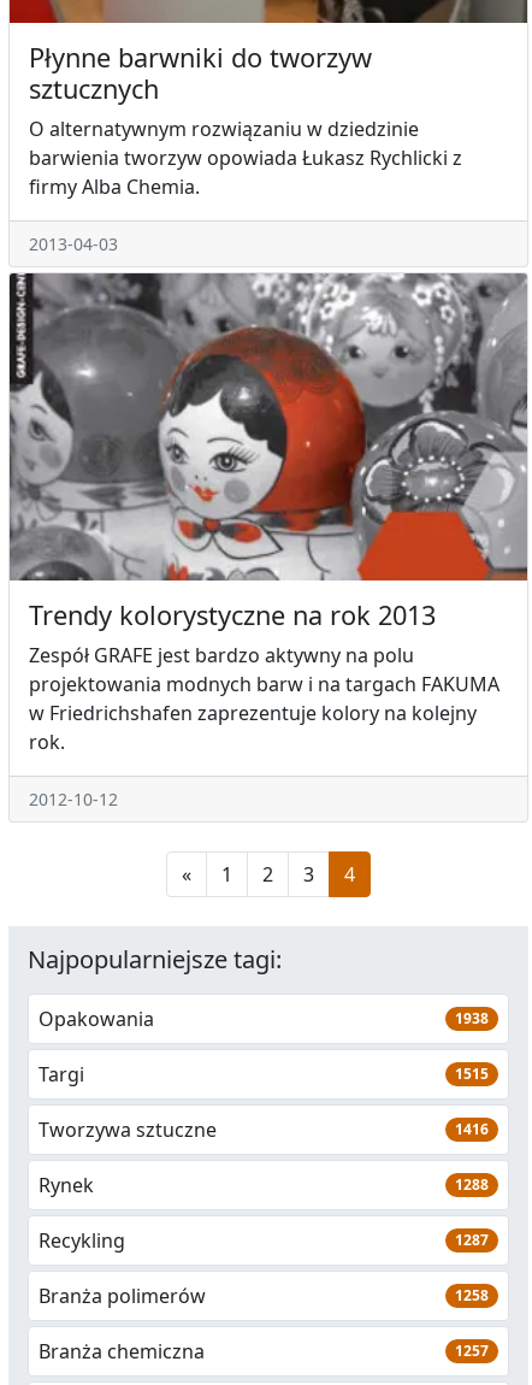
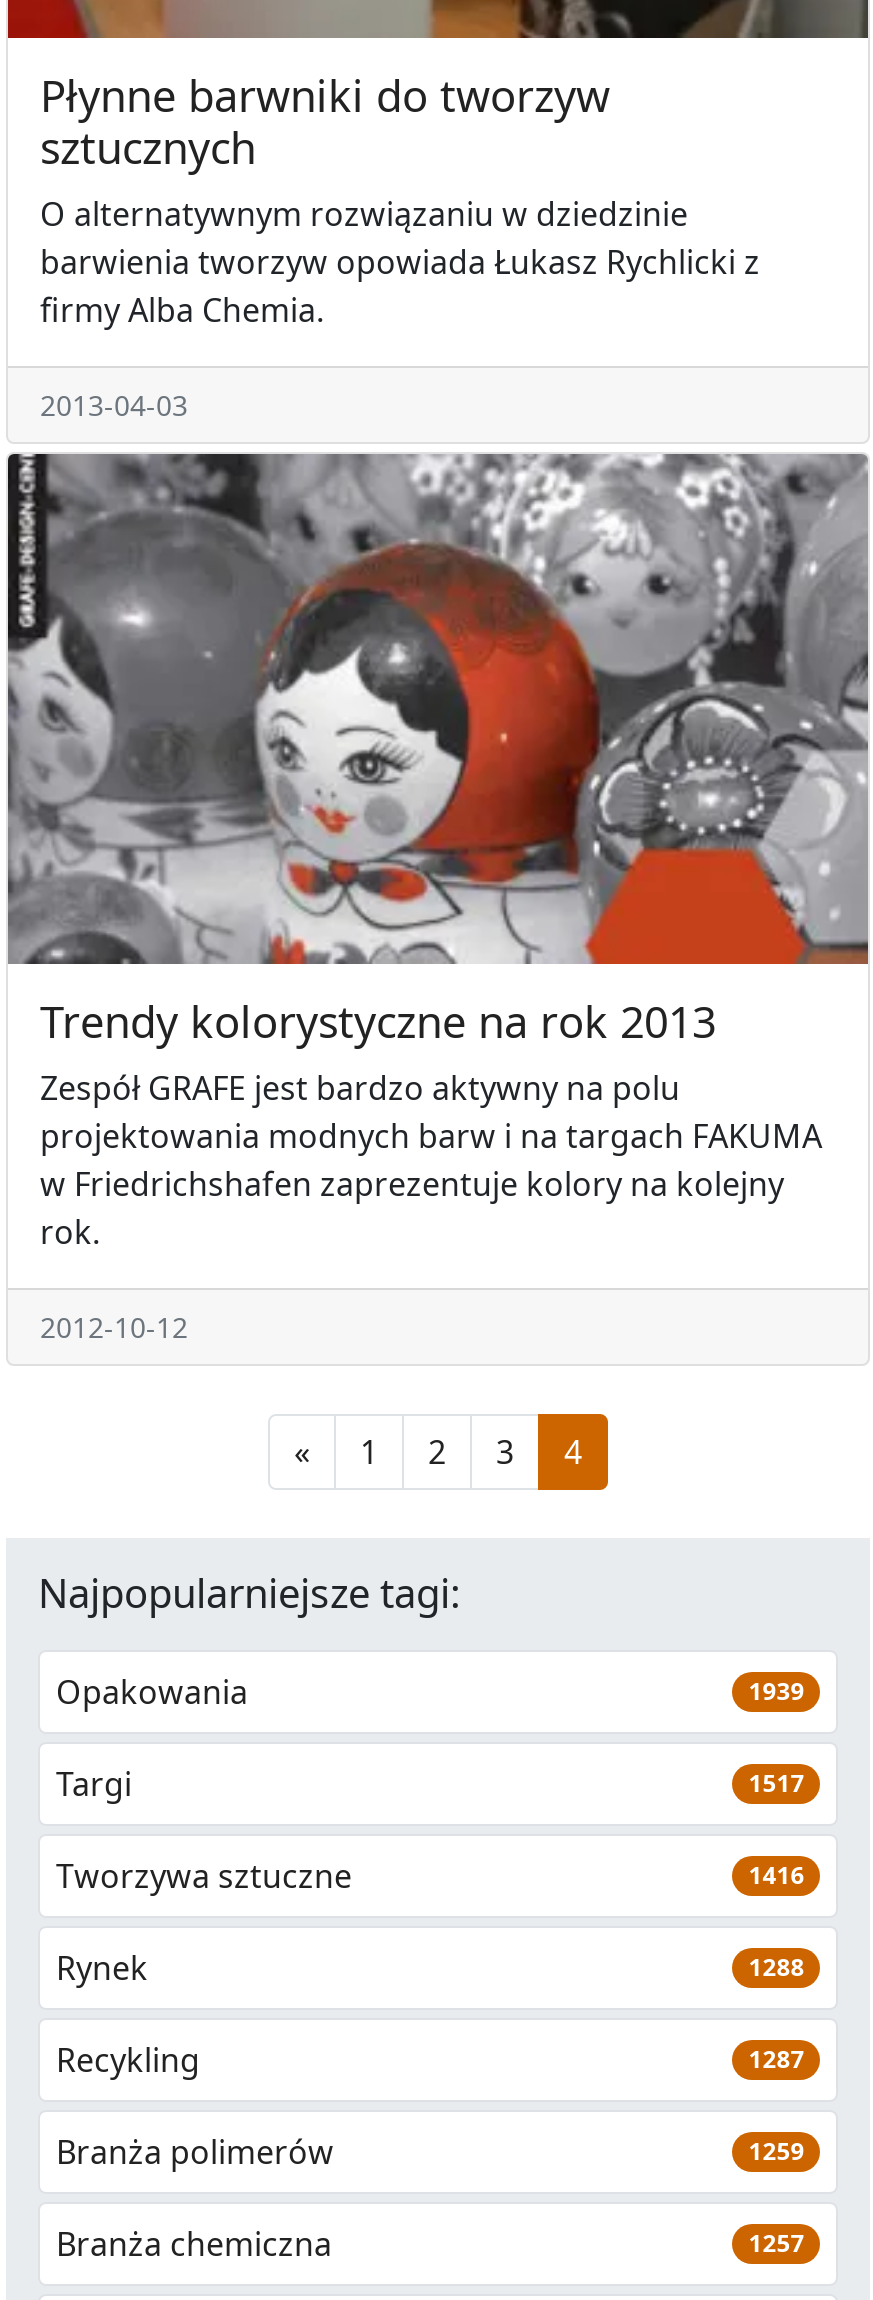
[455,1008,489,1028] 1938 -> [748,1673,804,1707] 1939
[455,1063,489,1084] 1515 -> [748,1765,804,1799] 1517
[455,1285,489,1305] 1258 -> [748,2133,804,2167] 1259

